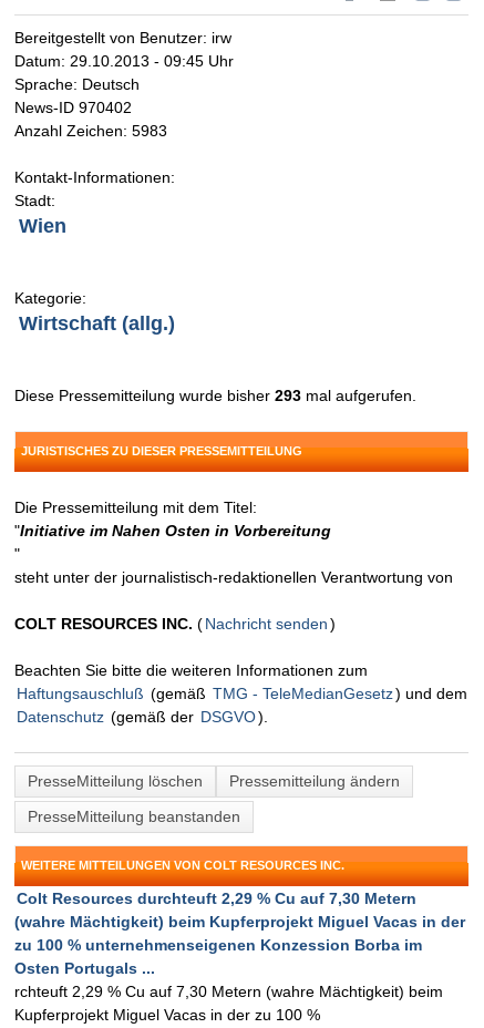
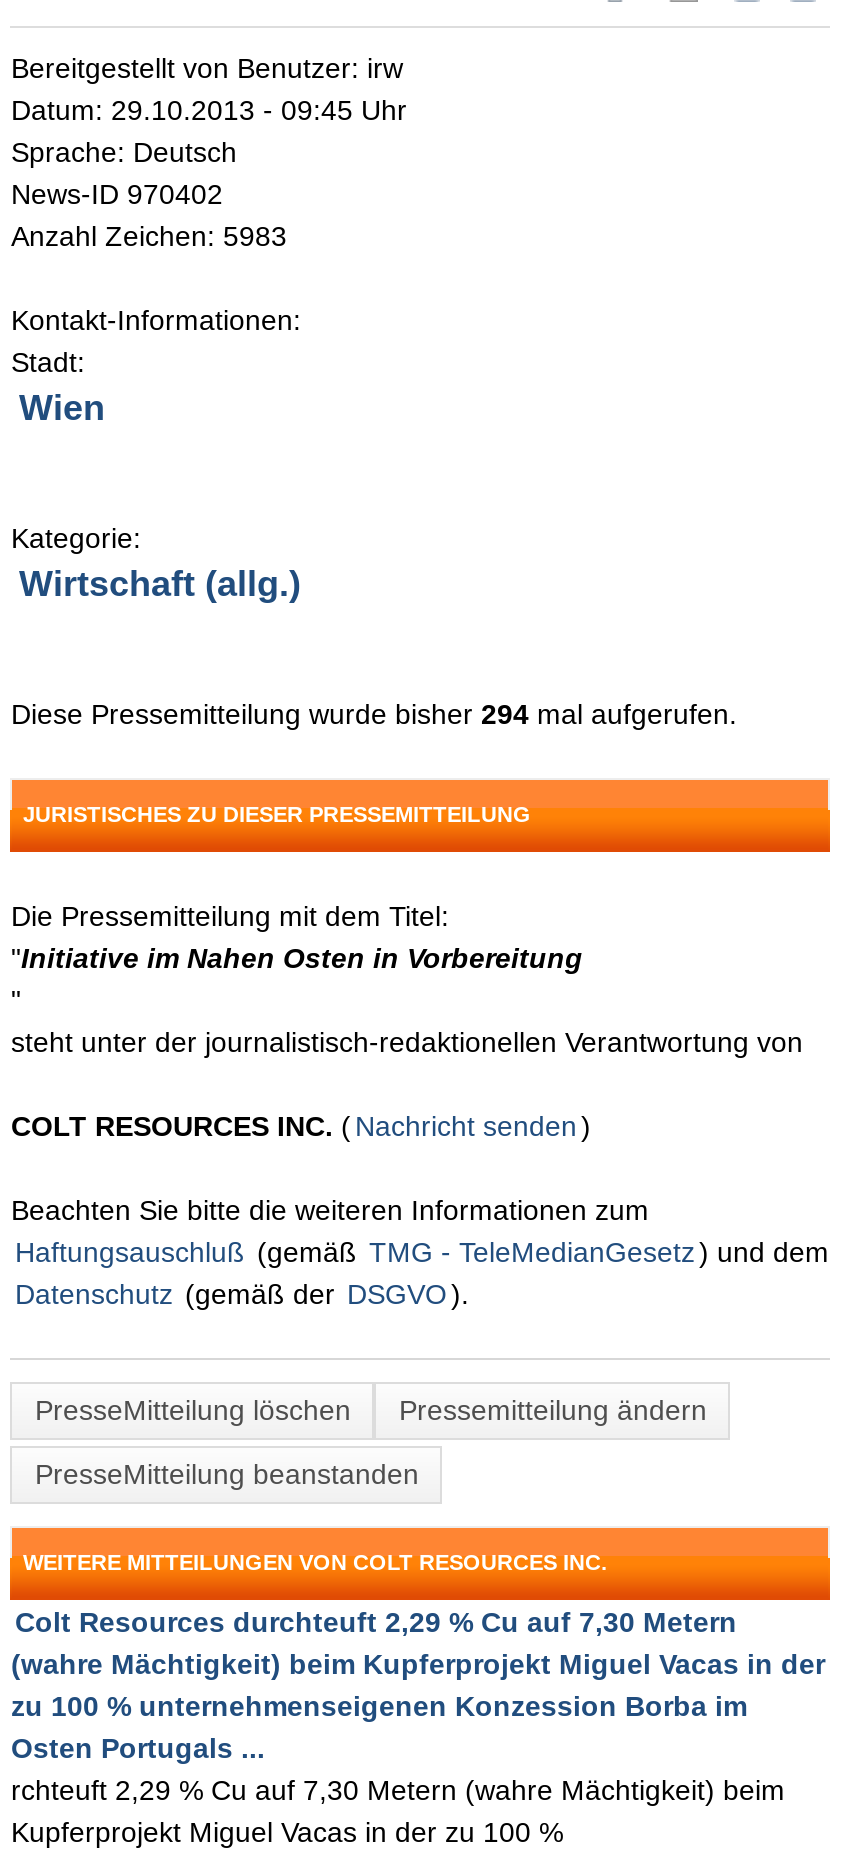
[15,387,417,405] Diese Pressemitteilung wurde bisher 293 mal aufgerufen. -> [11,698,737,730] Diese Pressemitteilung wurde bisher 294 mal aufgerufen.

